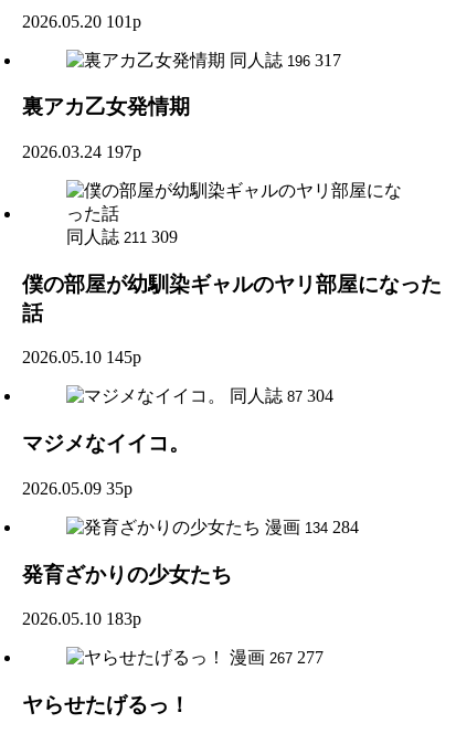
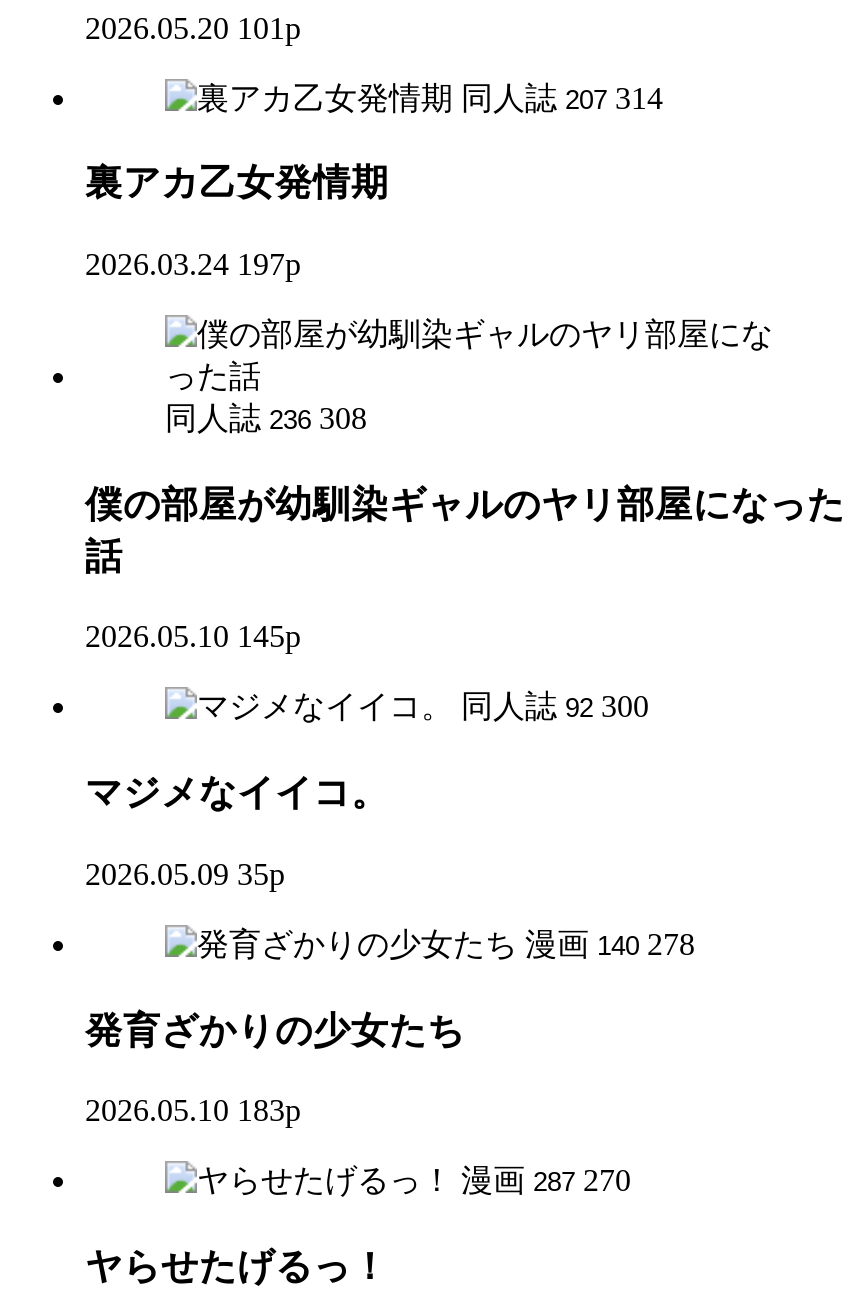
[230,50,341,69] 同人誌 196 317 -> [461,80,663,114] 同人誌 207 314
[66,227,178,246] 同人誌 211 309 -> [165,401,367,435] 同人誌 236 308
[230,387,333,406] 同人誌 87 304 -> [461,690,649,724] 同人誌 92 300
[265,517,359,536] 漫画 134 284 -> [525,927,695,961] 漫画 140 278
[230,648,324,667] 漫画 267 277 -> [461,1163,631,1197] 漫画 287 270

